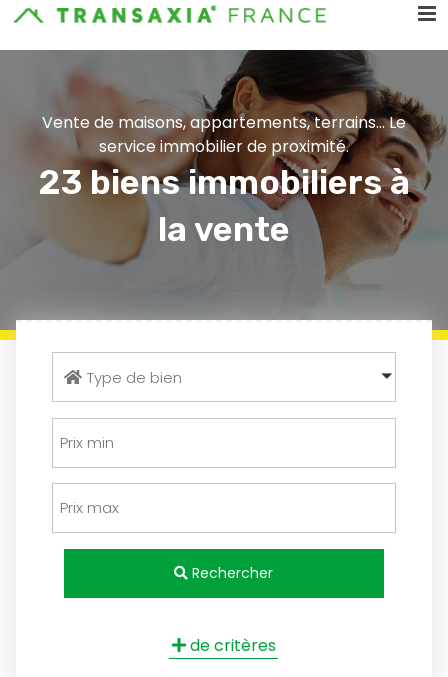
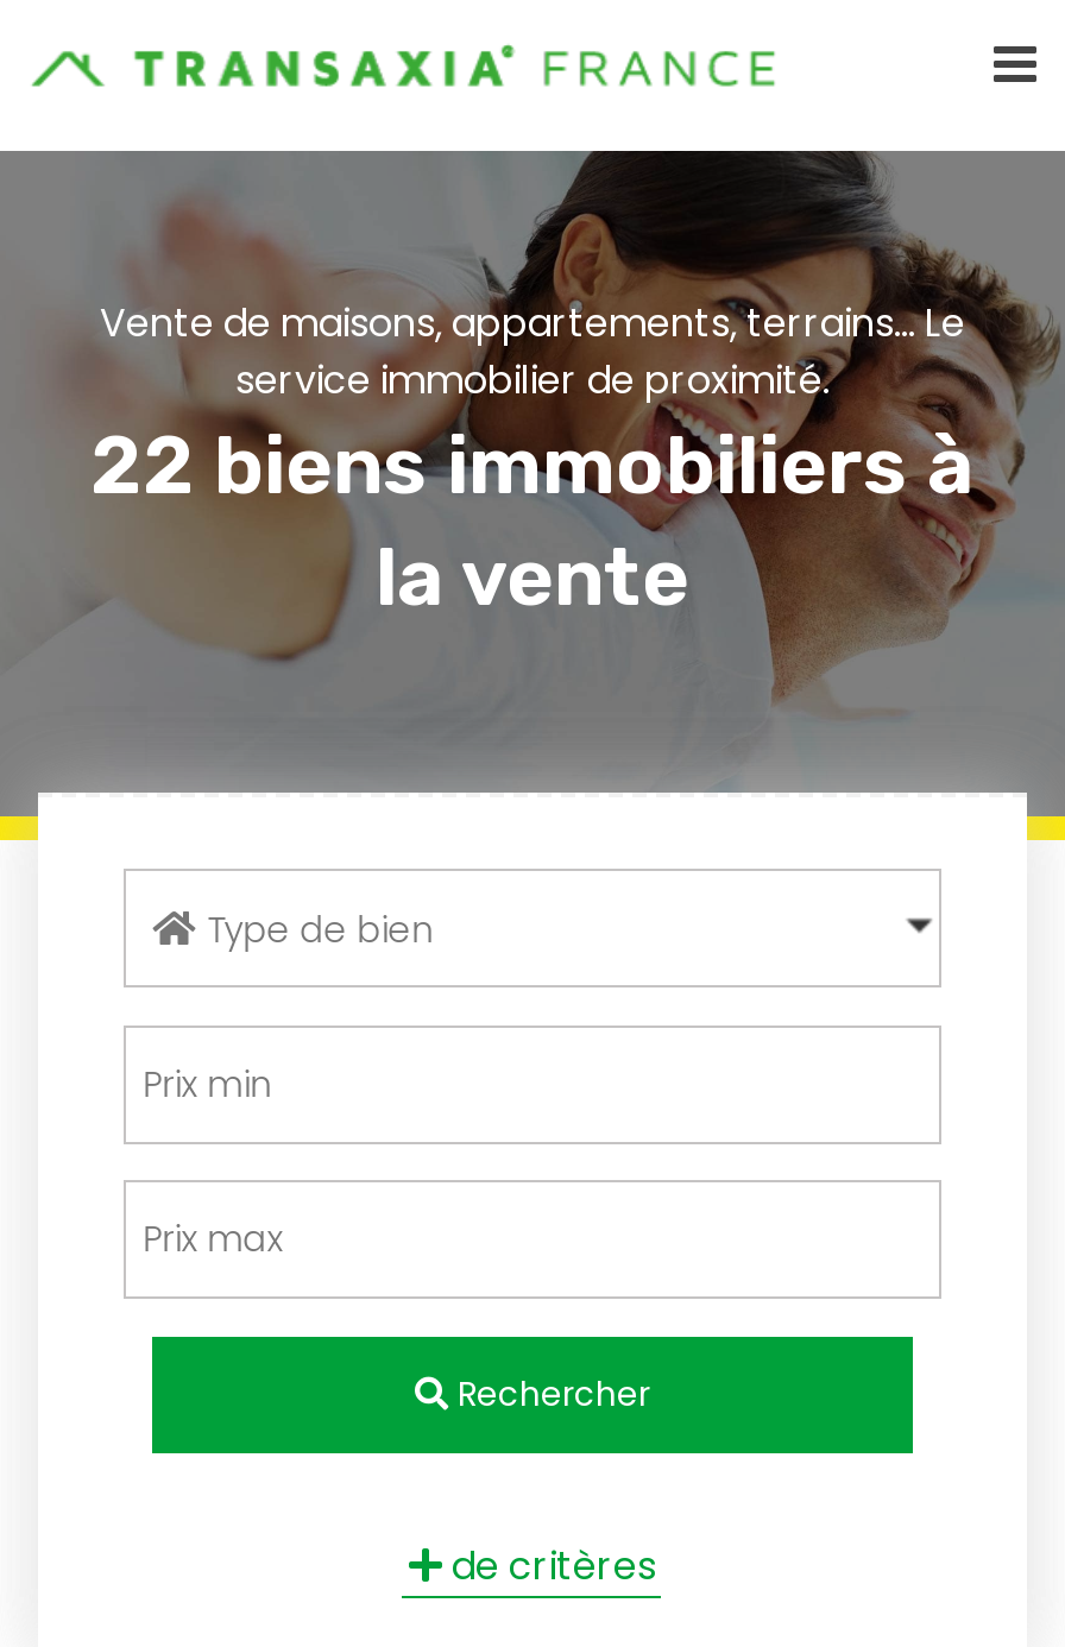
[38,162,409,203] 23 biens immobiliers à -> [90,416,975,514] 22 biens immobiliers à

